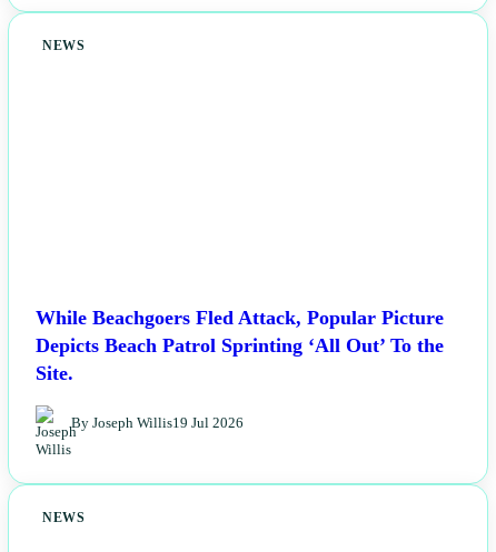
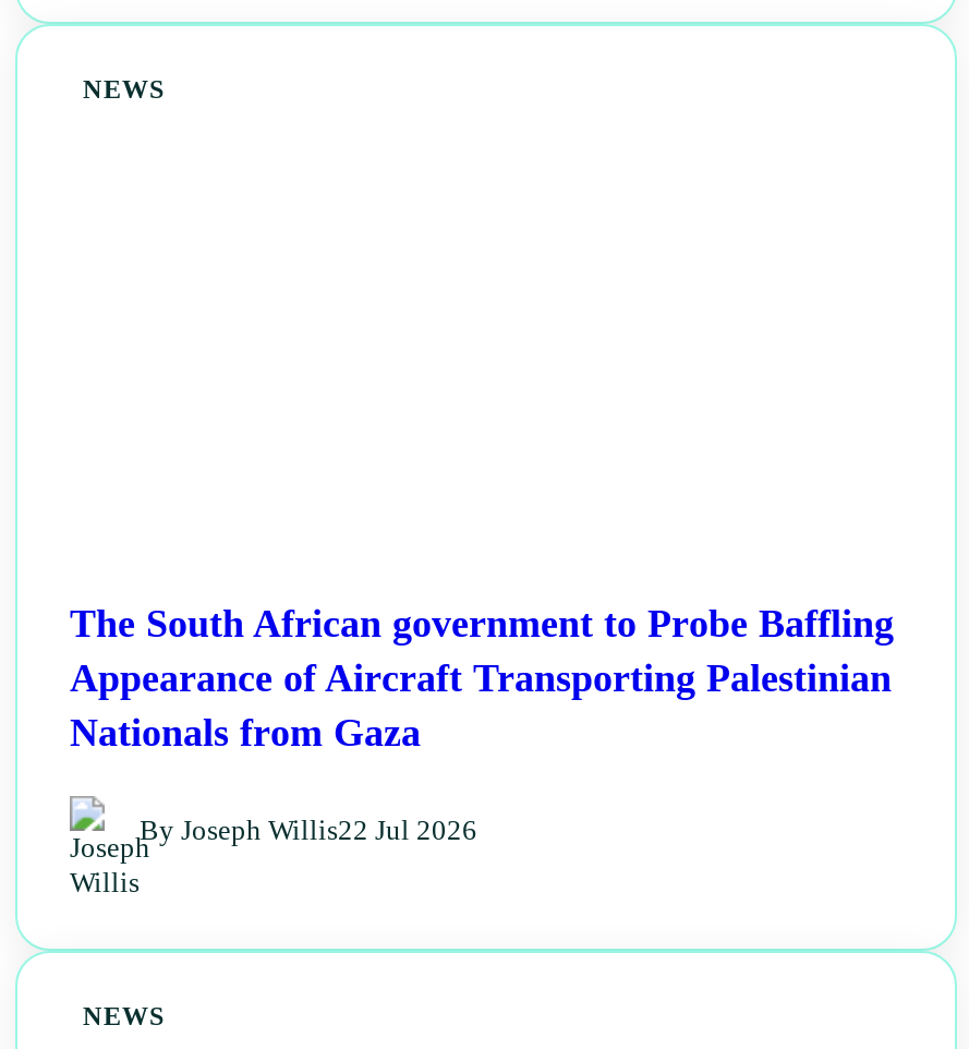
[36,307,444,385] While Beachgoers Fled Attack, Popular Picture | Depicts Beach Patrol Sprinting ‘All Out’ To the | Site. -> [70,603,894,756] The South African government to Probe Baffling | Appearance of Aircraft Transporting Palestinian | Nationals from Gaza
[71,415,244,431] By Joseph Willis19 Jul 2026 -> [140,815,477,847] By Joseph Willis22 Jul 2026

